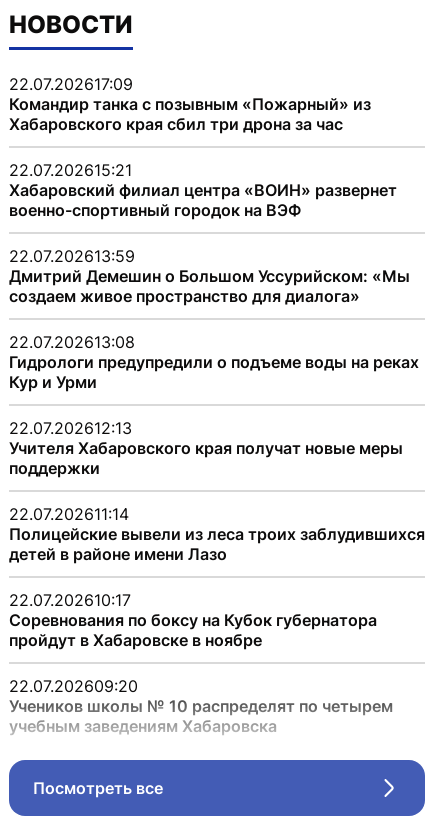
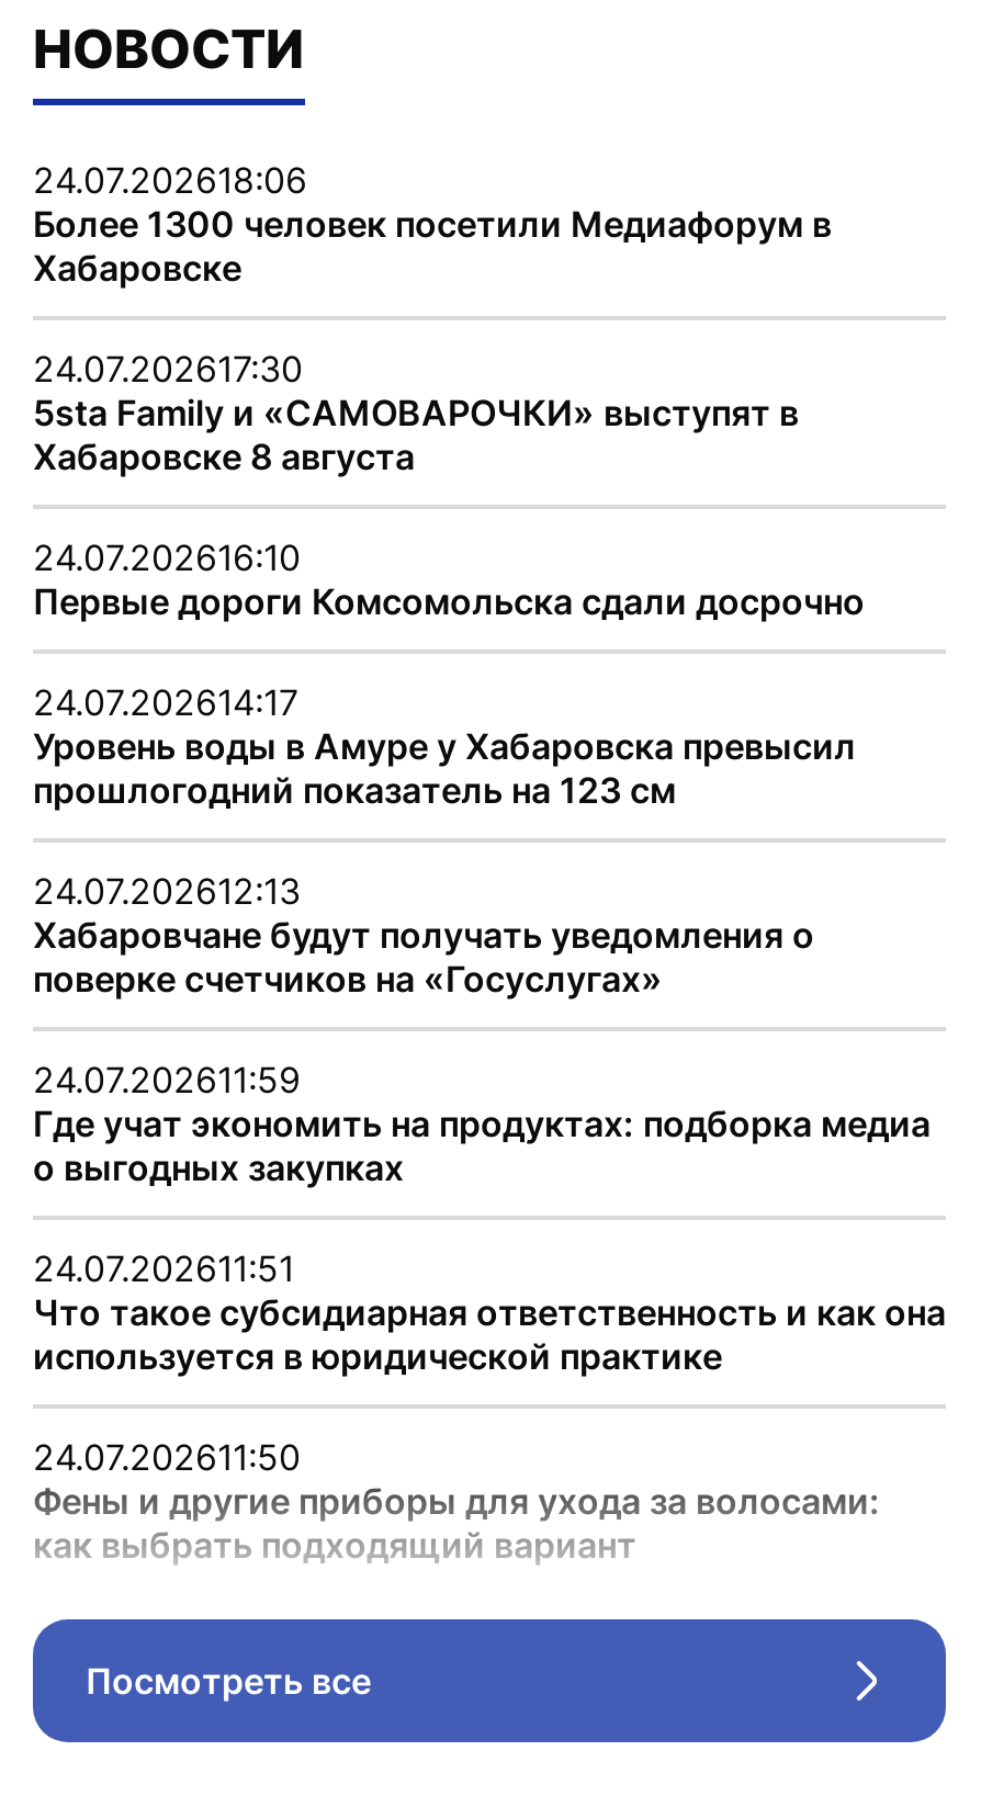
[9,74,371,134] 22.07.202617:09 | Командир танка с позывным «Пожарный» из | Хабаровского края сбил три дрона за час -> [33,158,832,290] 24.07.202618:06 | Более 1300 человек посетили Медиафорум в | Хабаровске
[9,160,397,220] 22.07.202615:21 | Хабаровский филиал центра «ВОИН» развернет | военно-спортивный городок на ВЭФ -> [33,347,799,478] 24.07.202617:30 | 5sta Family и «САМОВАРОЧКИ» выступят в | Хабаровске 8 августа
[9,246,410,306] 22.07.202613:59 | Дмитрий Демешин о Большом Уссурийском: «Мы | создаем живое пространство для диалога» -> [33,535,865,623] 24.07.202616:10 | Первые дороги Комсомольска сдали досрочно
[9,332,419,392] 22.07.202613:08 | Гидрологи предупредили о подъеме воды на реках | Кур и Урми -> [33,680,856,812] 24.07.202614:17 | Уровень воды в Амуре у Хабаровска превысил | прошлогодний показатель на 123 см
[9,418,403,478] 22.07.202612:13 | Учителя Хабаровского края получат новые меры | поддержки -> [33,869,814,1001] 24.07.202612:13 | Хабаровчане будут получать уведомления о | поверке счетчиков на «Госуслугах»
[9,504,425,564] 22.07.202611:14 | Полицейские вывели из леса троих заблудившихся | детей в районе имени Лазо -> [33,1058,931,1189] 24.07.202611:59 | Где учат экономить на продуктах: подборка медиа | о выгодных закупках
[9,590,377,650] 22.07.202610:17 | Соревнования по боксу на Кубок губернатора | пройдут в Хабаровске в ноябре -> [33,1246,946,1378] 24.07.202611:51 | Что такое субсидиарная ответственность и как она | используется в юридической практике
[9,676,393,736] 22.07.202609:20 | Учеников школы № 10 распределят по четырем | учебным заведениям Хабаровска -> [33,1435,880,1567] 24.07.202611:50 | Фены и другие приборы для ухода за волосами: | как выбрать подходящий вариант

